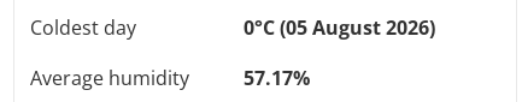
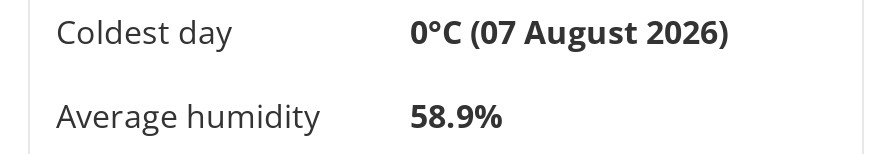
[244,14,435,40] 0°C (05 August 2026) -> [410,9,728,53] 0°C (07 August 2026)
[244,64,310,91] 57.17% -> [410,93,502,137] 58.9%

